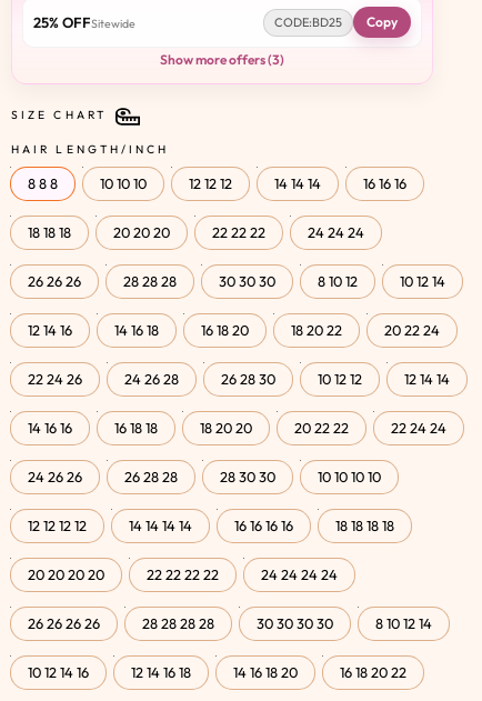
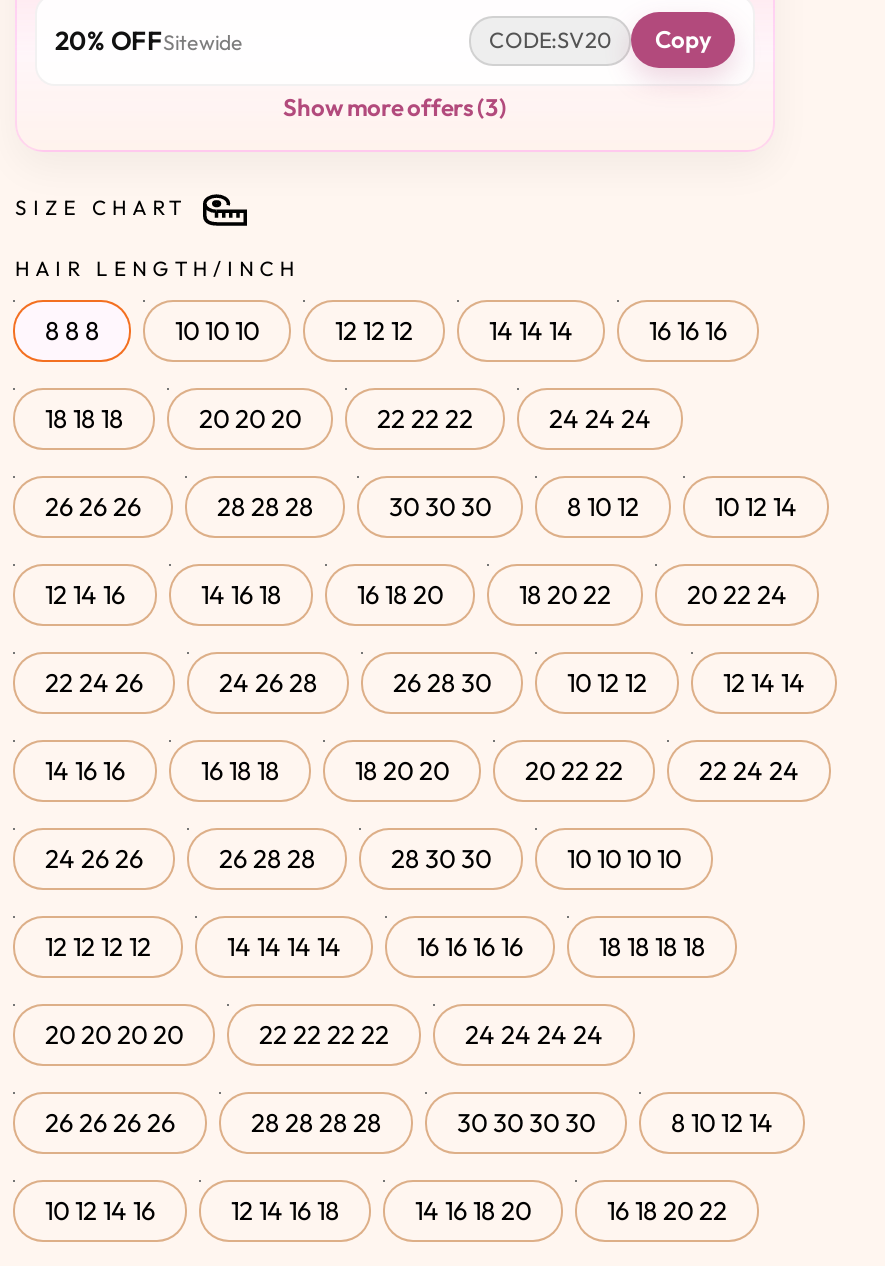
[33,13,342,31] 25% OFFSitewide | CODE:BD25 -> [55,24,611,56] 20% OFFSitewide | CODE:SV20

